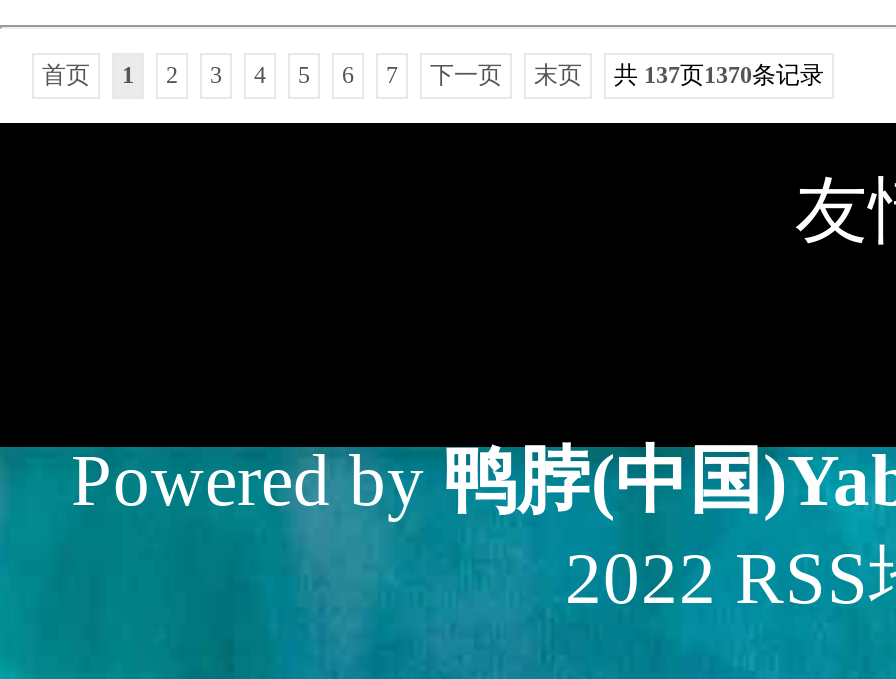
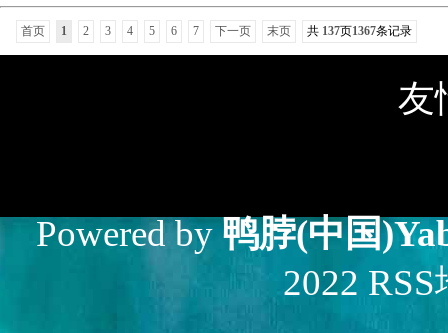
[42,61,824,89] 首页 1 2 3 4 5 6 7 下一页 末页 共137页1370条记录 -> [21,24,412,38] 首页 1 2 3 4 5 6 7 下一页 末页 共137页1367条记录

